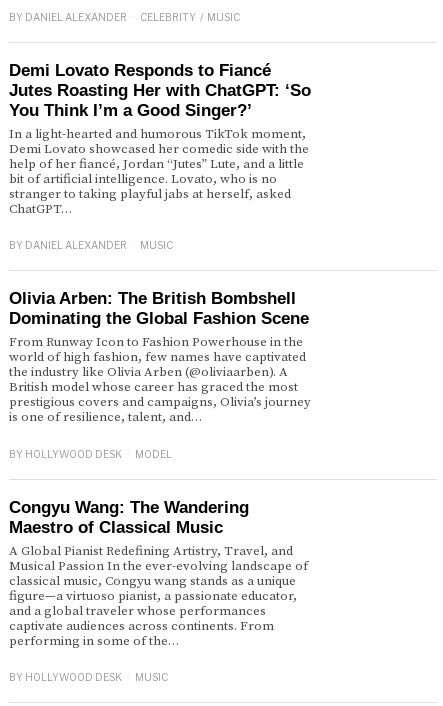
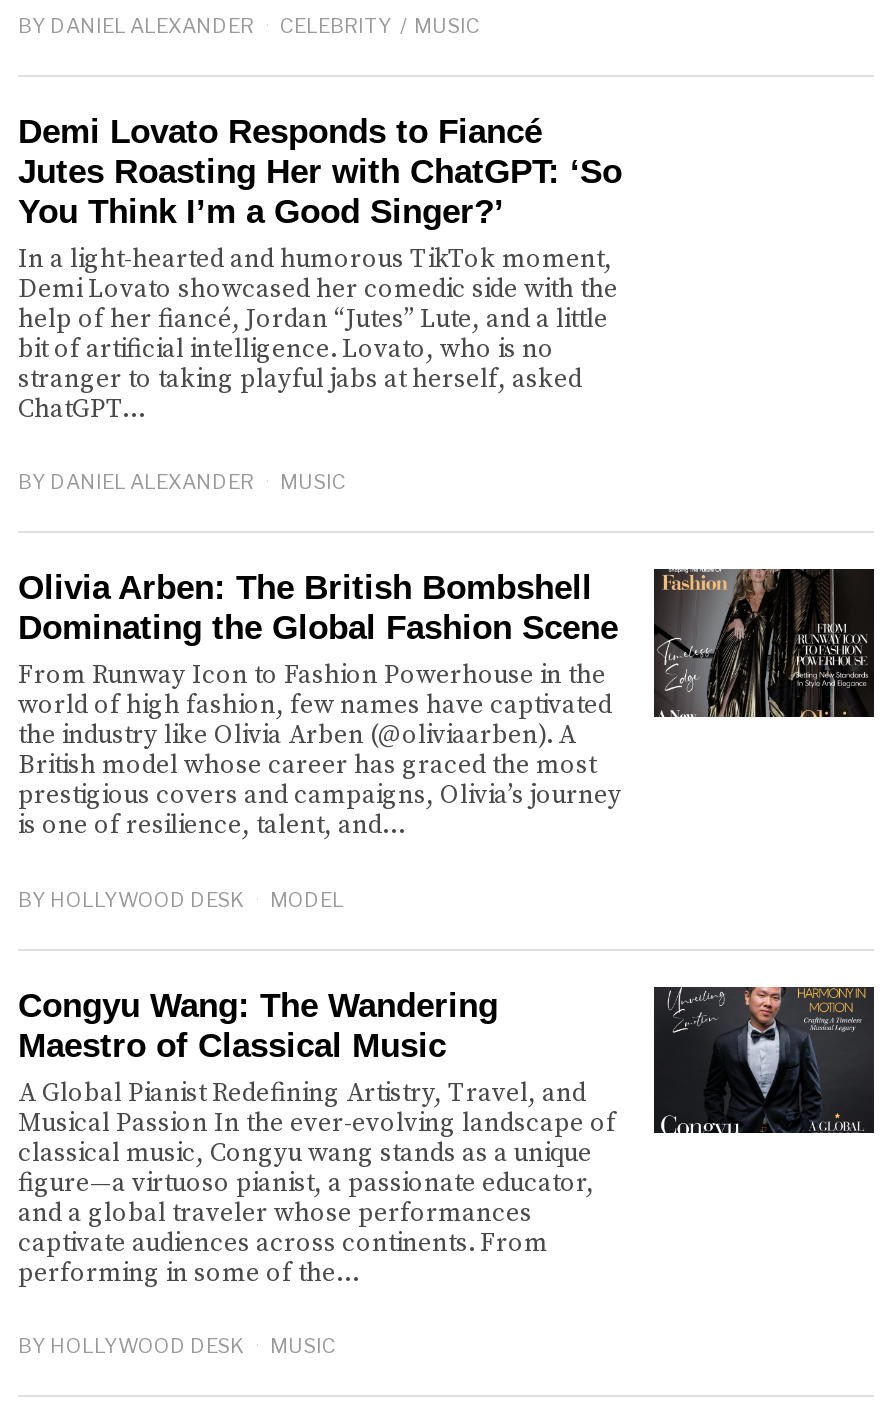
none -> [652,567,876,719] [image]
none -> [652,985,876,1135] [image]

